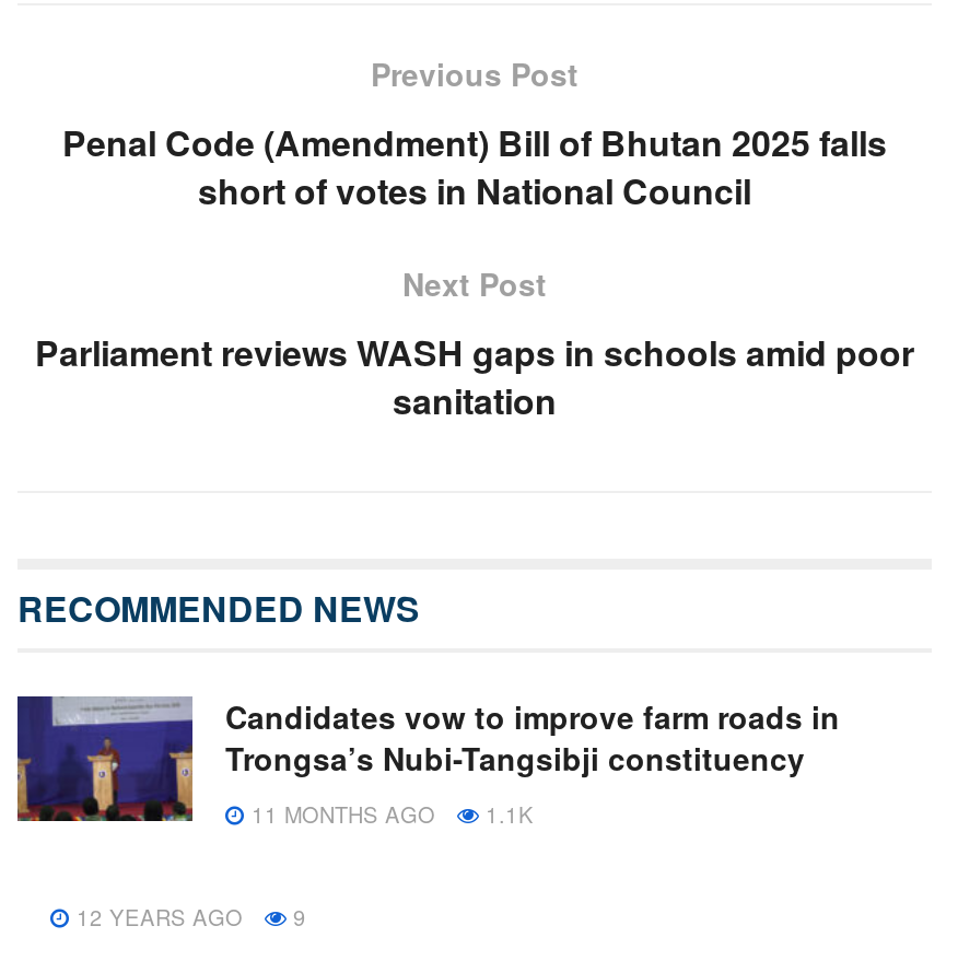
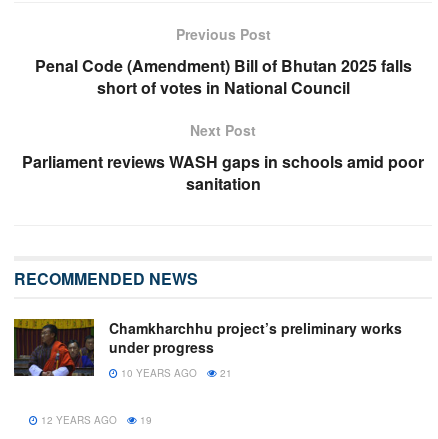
[15,693,840,829] [image] | Candidates vow to improve farm roads in | Trongsa’s Nubi-Tangsibji constituency | 11 MONTHS AGO | 1.1K -> [13,318,402,380] [image] | Chamkharchhu project’s preliminary works | under progress | 10 YEARS AGO | 21
[70,901,306,932] 12 YEARS AGO 9 -> [38,413,152,427] 12 YEARS AGO 19

